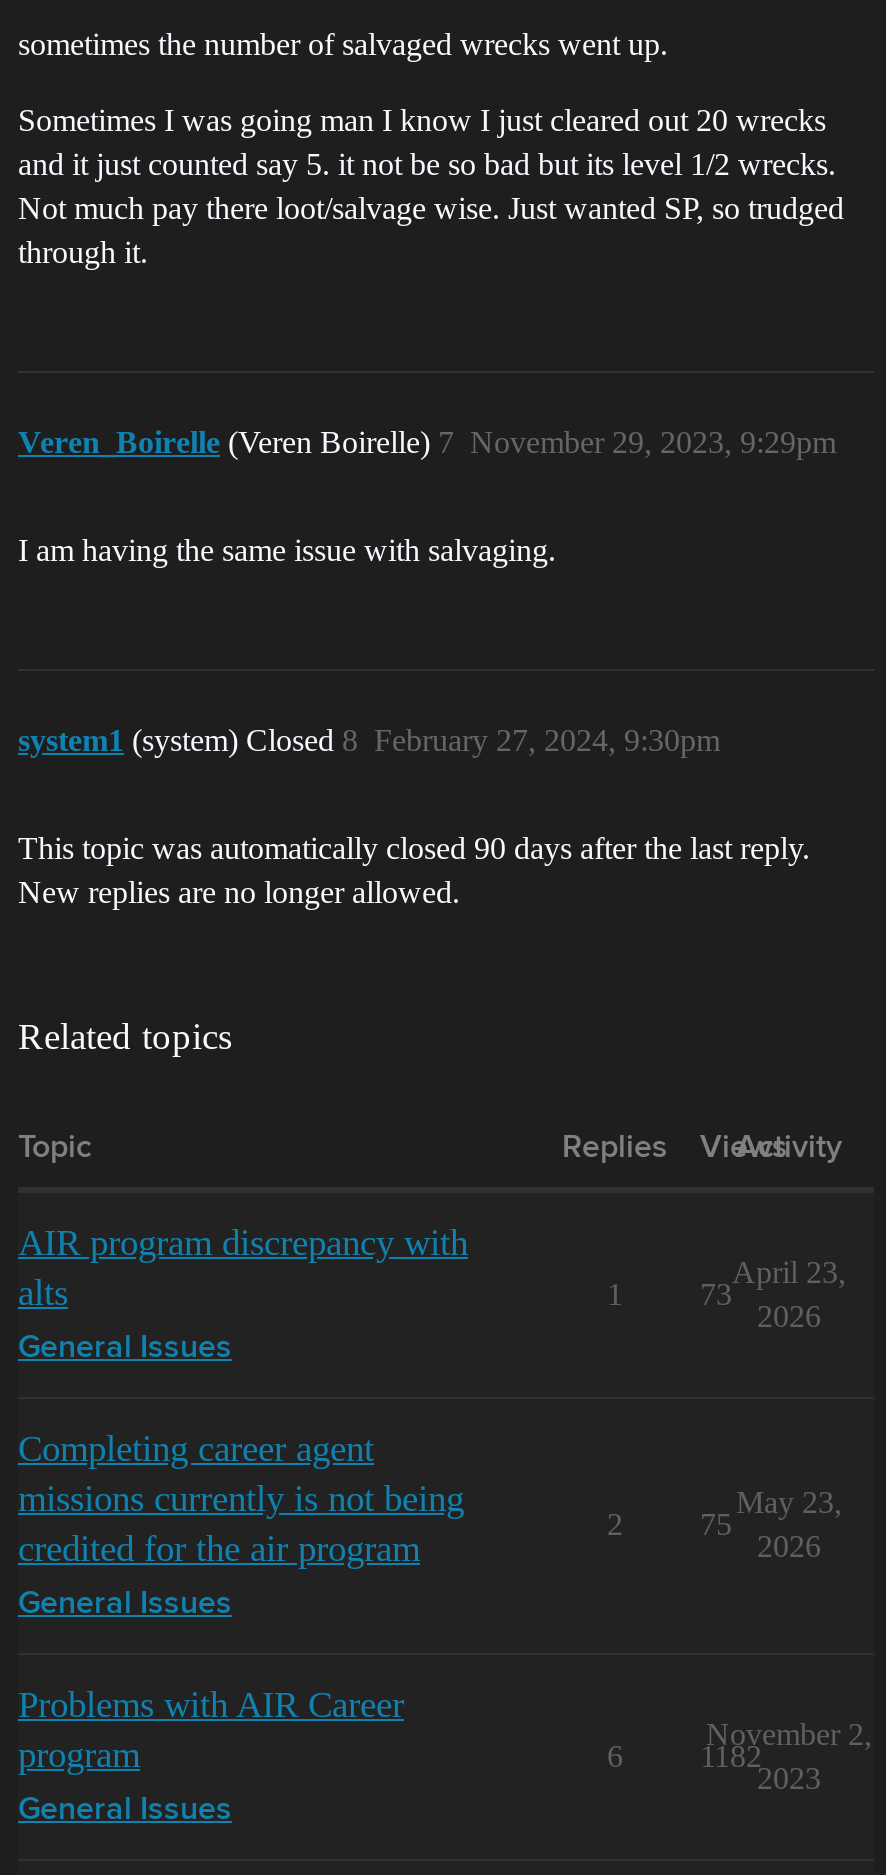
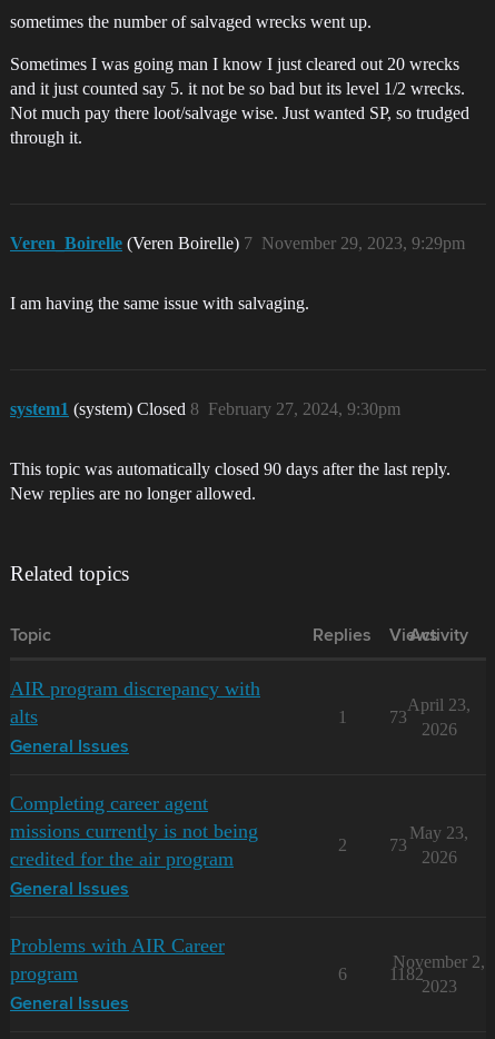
[700,1507,732,1541] 75 -> [389,835,407,854] 73

